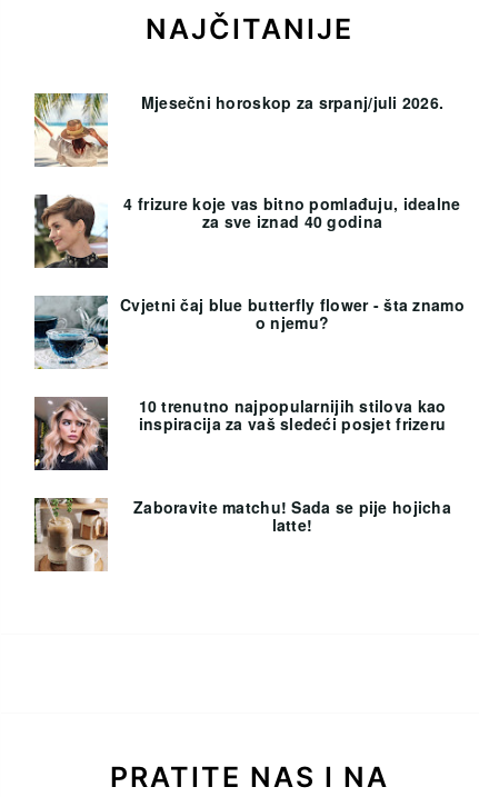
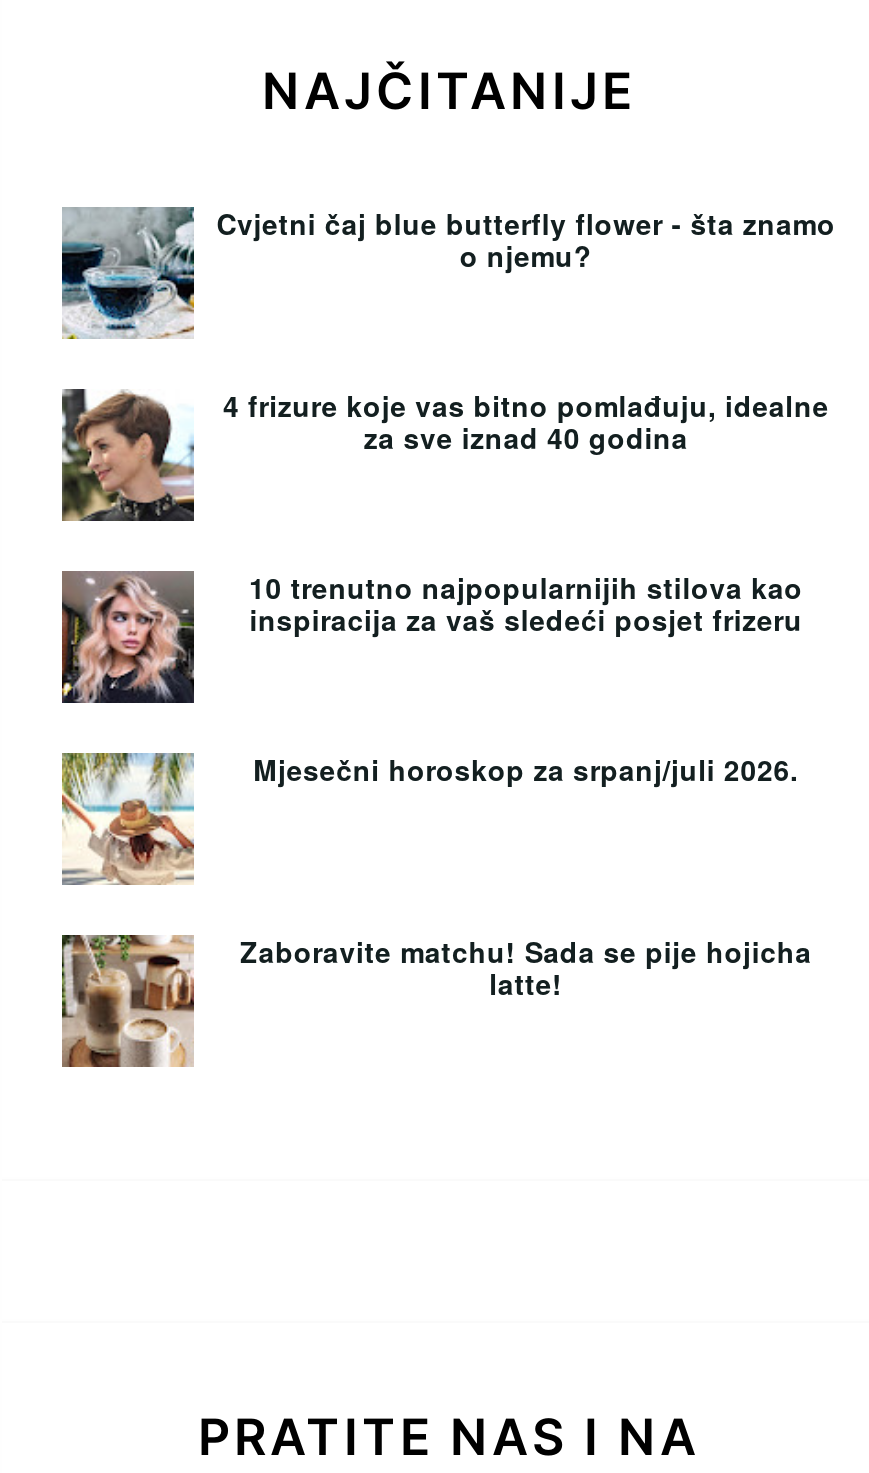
moved [33,91,444,167] -> [62,749,799,885]: [image] | Mjesečni horoskop za srpanj/juli 2026.
moved [33,293,464,370] -> [60,203,836,341]: [image] | Cvjetni čaj blue butterfly flower - šta znamo | o njemu?
moved [33,395,446,472] -> [60,567,803,707]: [image] | 10 trenutno najpopularnijih stilova kao | inspiracija za vaš sledeći posjet frizeru

